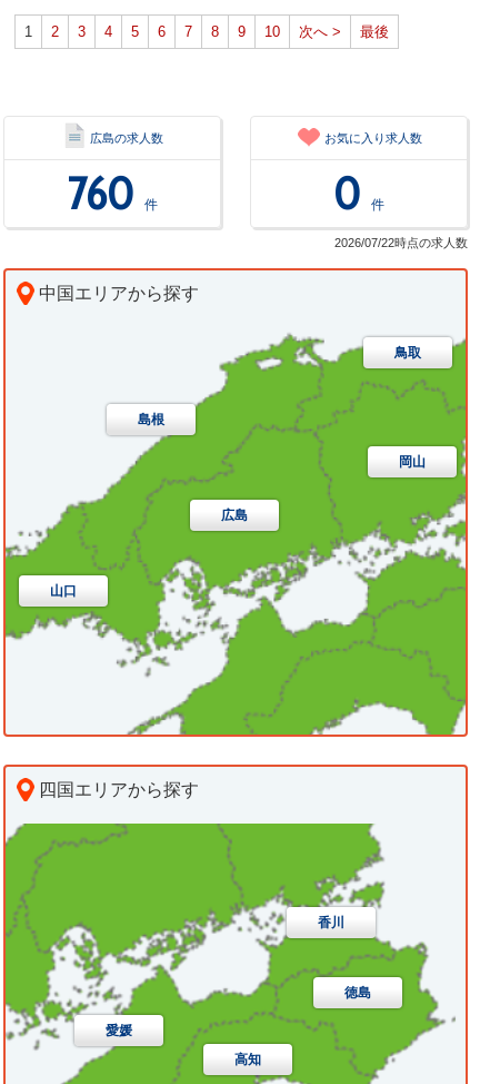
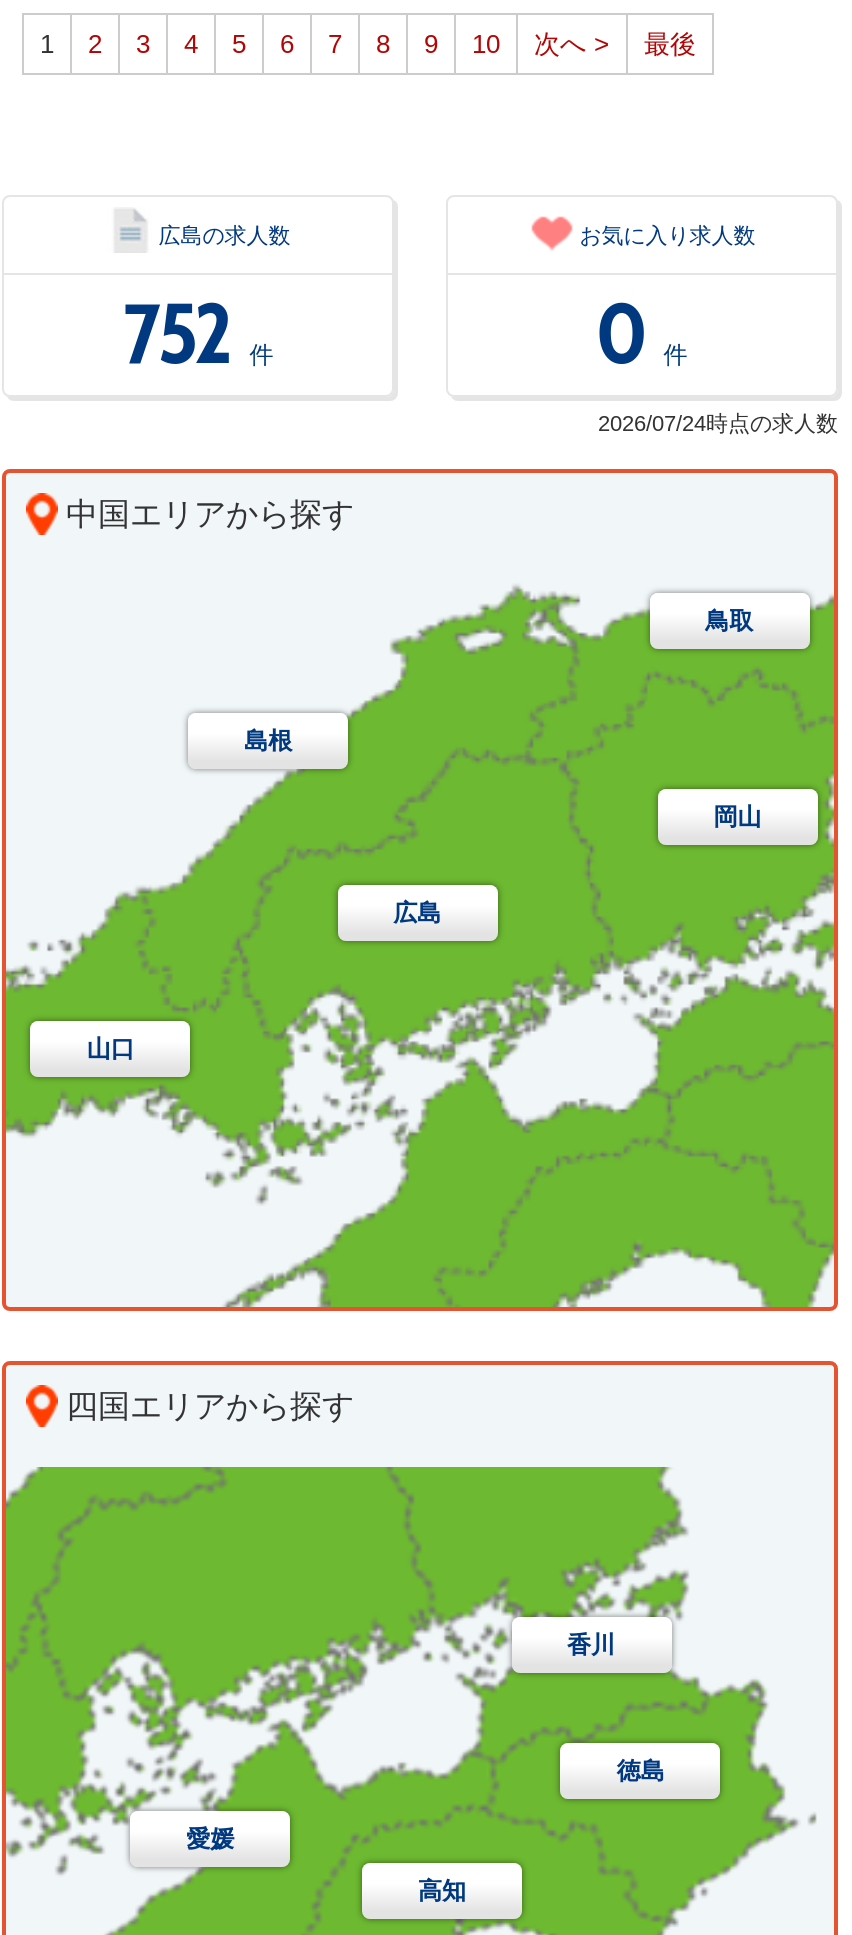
[67,166,157,221] 760 件 -> [123,286,273,384] 752 件
[334,236,468,250] 2026/07/22時点の求人数 -> [598,412,838,436] 2026/07/24時点の求人数

